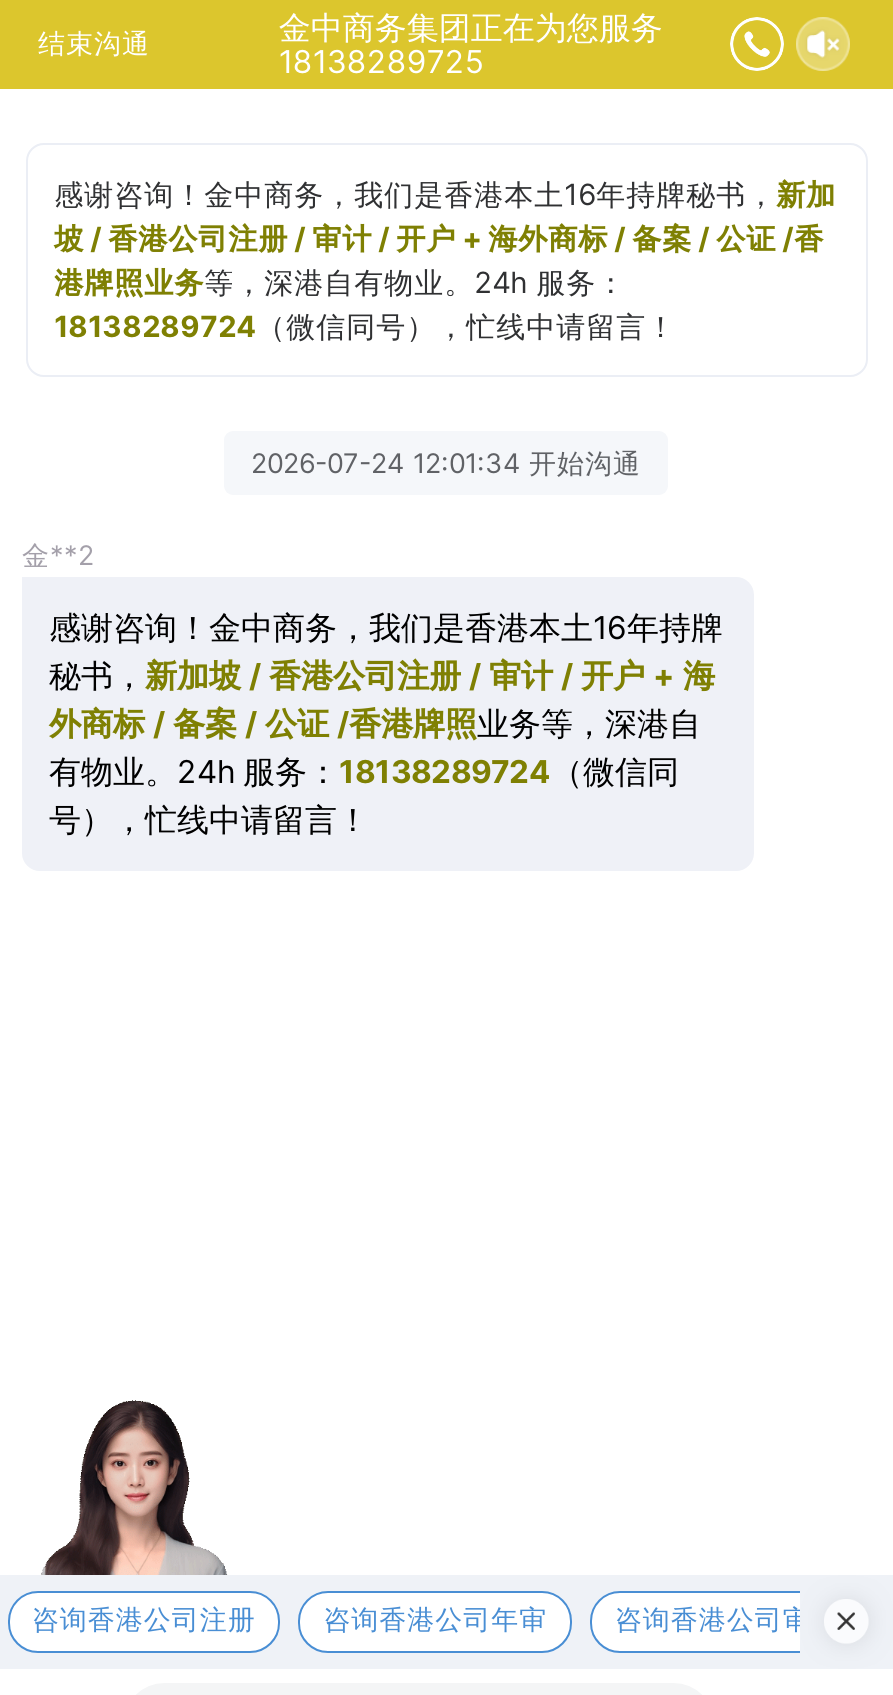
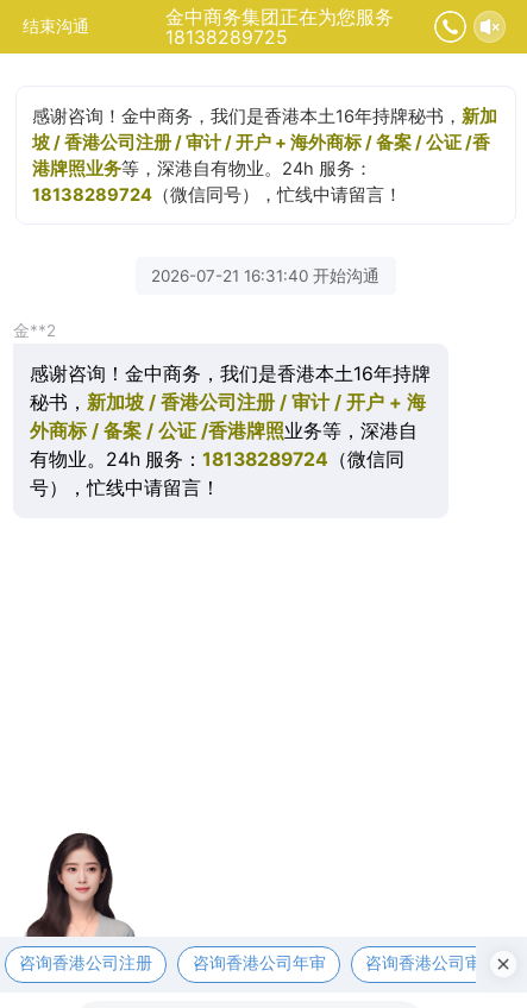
[251,447,641,479] 2026-07-24 12:01:34 开始沟通 -> [151,266,379,285] 2026-07-21 16:31:40 开始沟通

